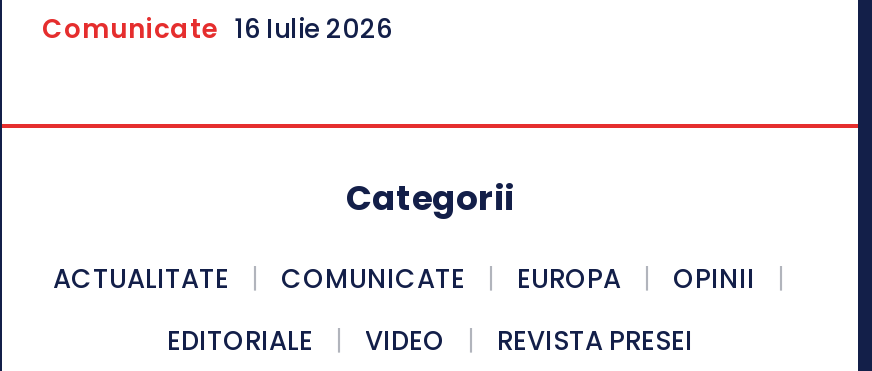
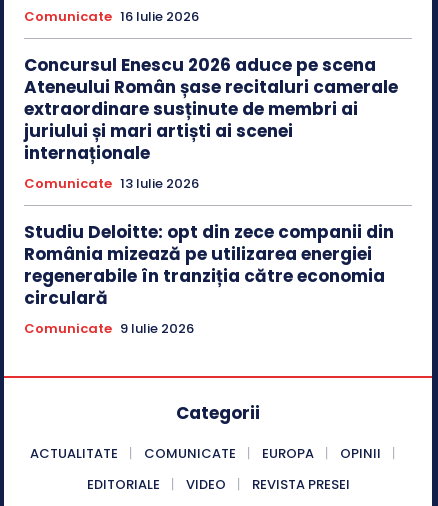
none -> [24,53,398,338] Concursul Enescu 2026 aduce pe scena | Ateneului Român șase recitaluri camerale | extraordinare susținute de membri ai | juriului și mari artiști ai scenei | internaționale | Comunicate 13 Iulie 2026 | Studiu Deloitte: opt din zece companii din | România mizează pe utilizarea energiei | regenerabile în tranziția către economia | circulară | Comunicate 9 Iulie 2026

